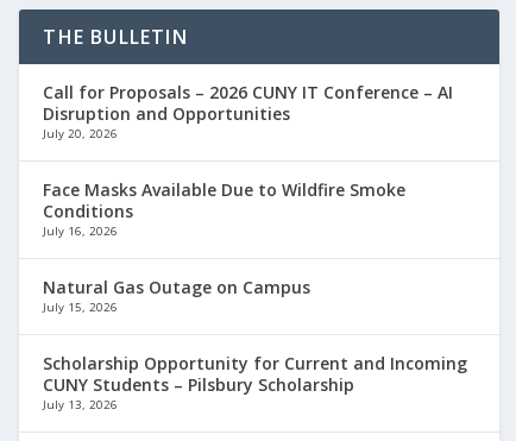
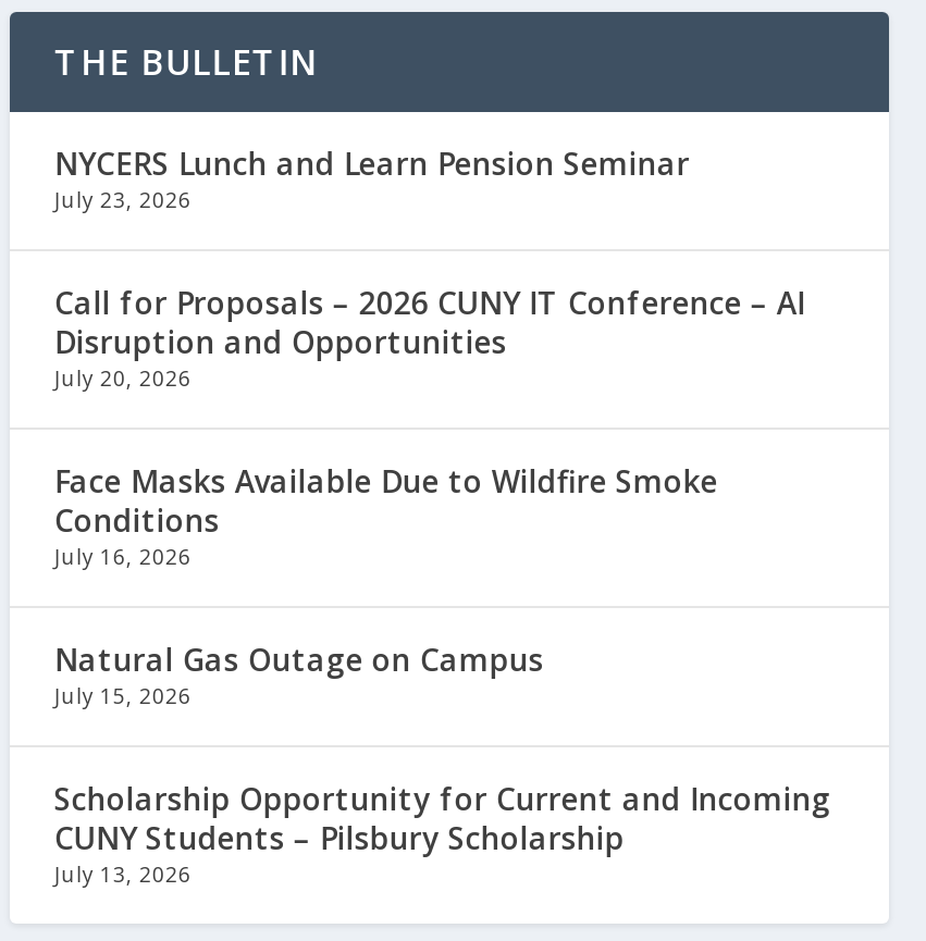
none -> [54,143,690,214] NYCERS Lunch and Learn Pension Seminar | July 23, 2026

